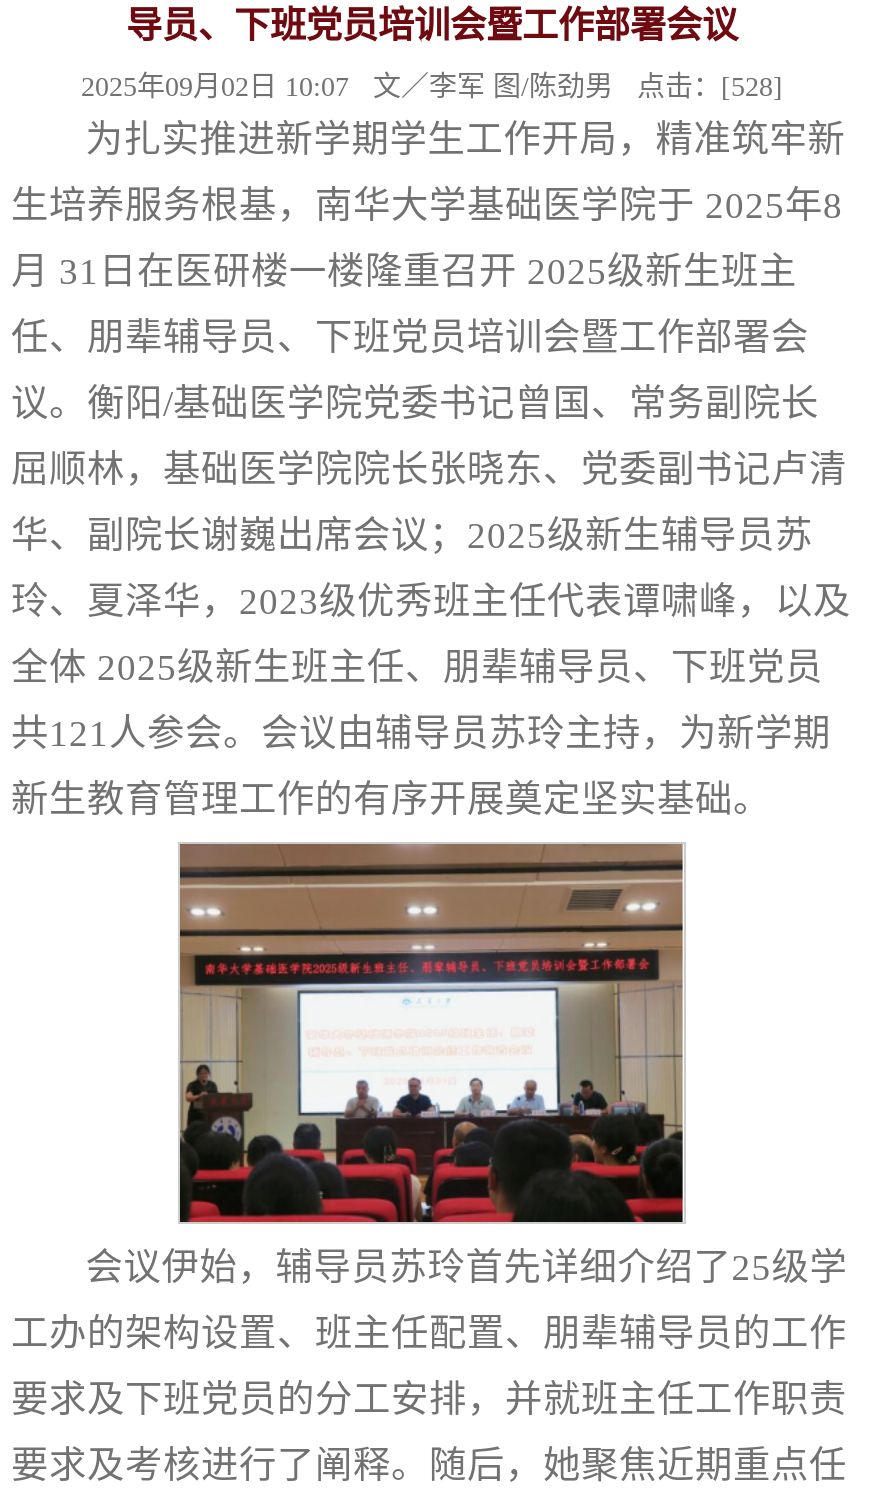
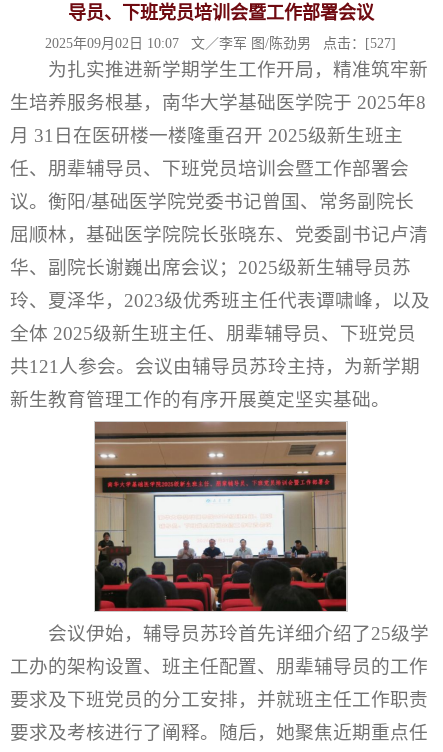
[81,72,783,102] 2025年09月02日 10:07 文／李军 图/陈劲男 点击：[528] -> [45,36,396,51] 2025年09月02日 10:07 文／李军 图/陈劲男 点击：[527]

